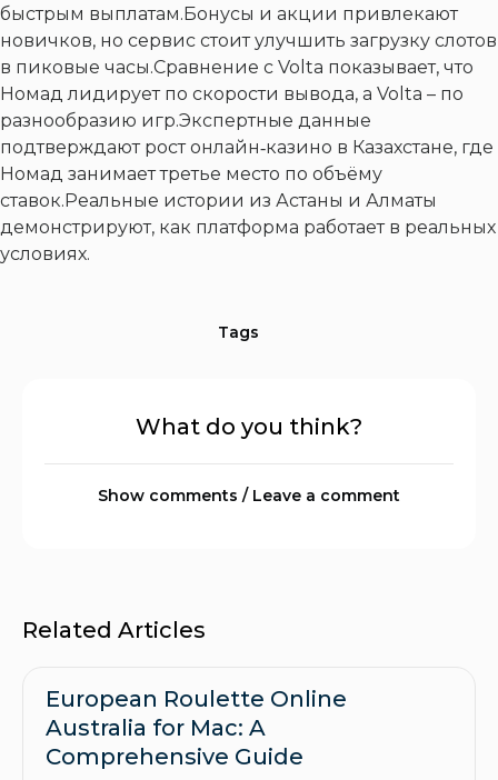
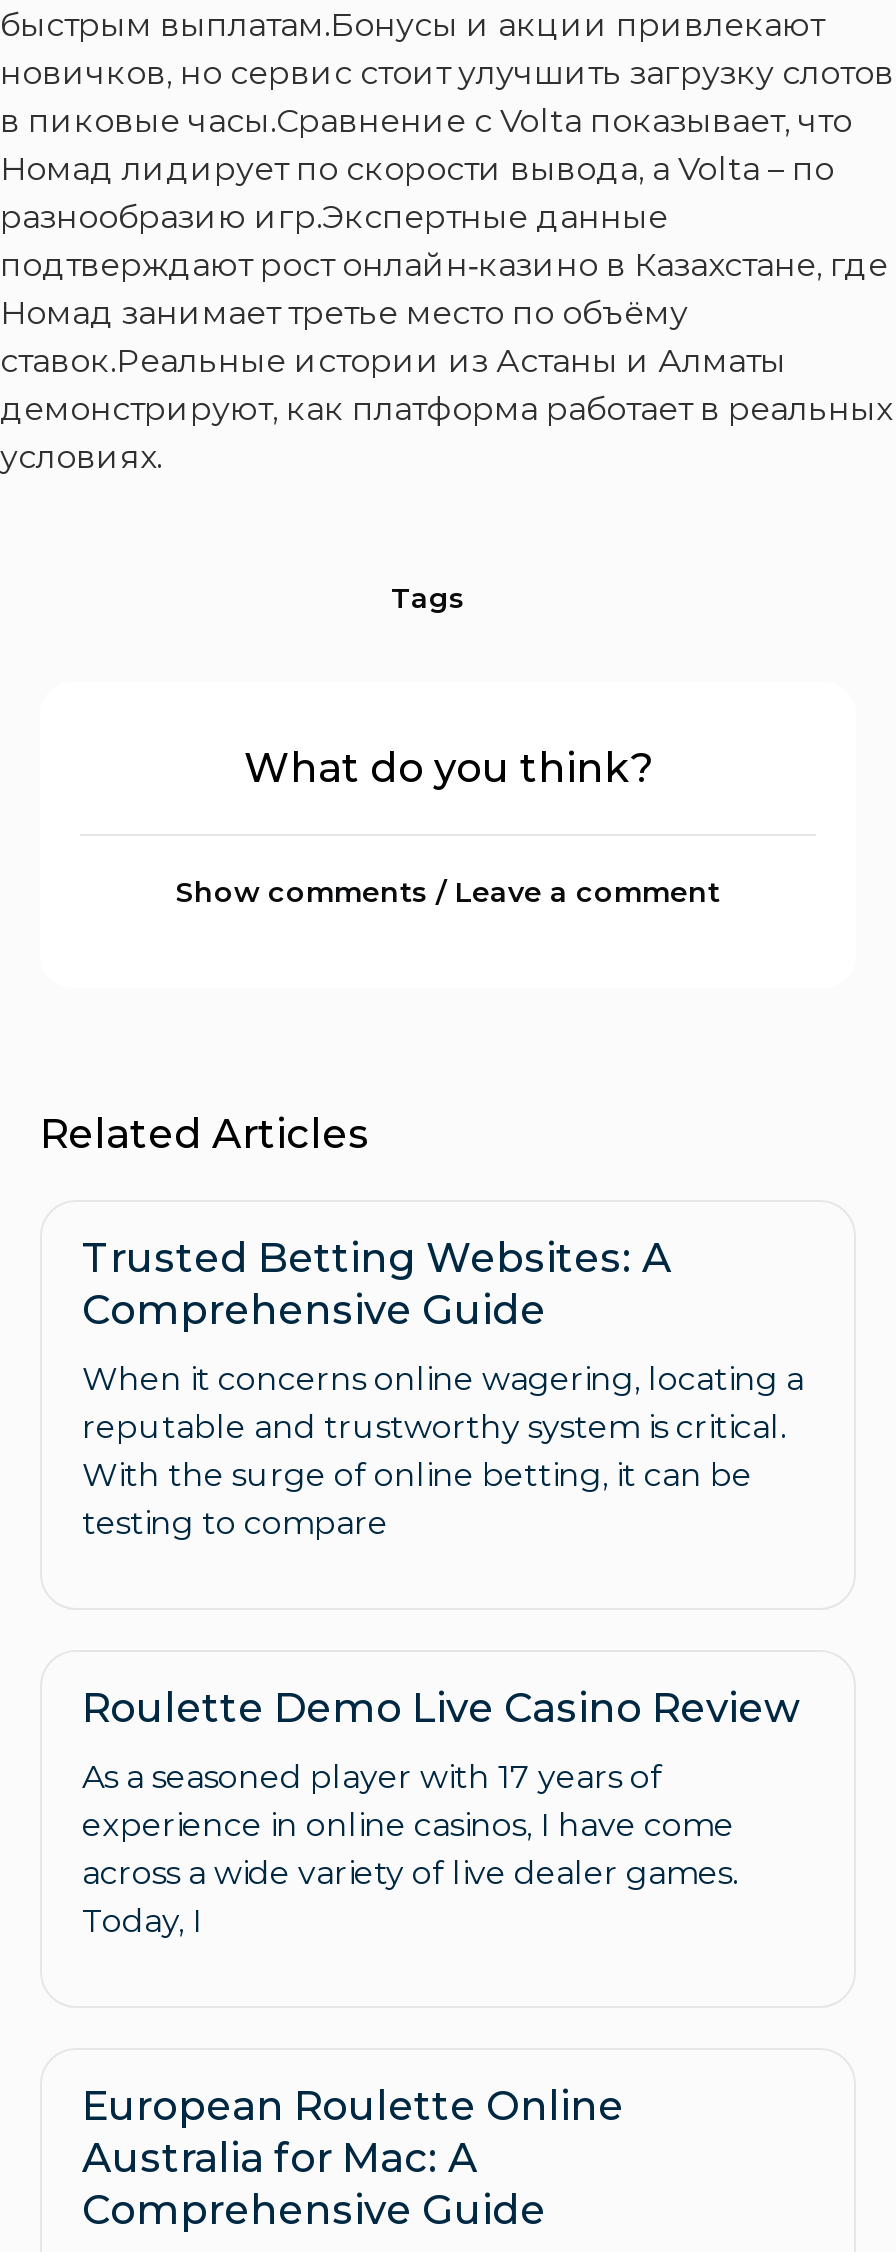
none -> [82,1235,804,1543] Trusted Betting Websites: A | Comprehensive Guide | When it concerns online wagering, locating a | reputable and trustworthy system is critical. | With the surge of online betting, it can be | testing to compare
none -> [82,1685,800,1941] Roulette Demo Live Casino Review | As a seasoned player with 17 years of | experience in online casinos, I have come | across a wide variety of live dealer games. | Today, I

